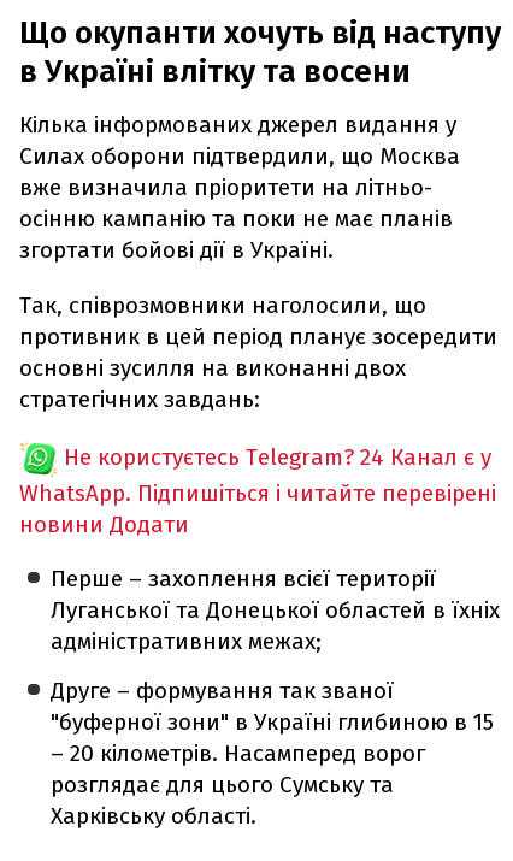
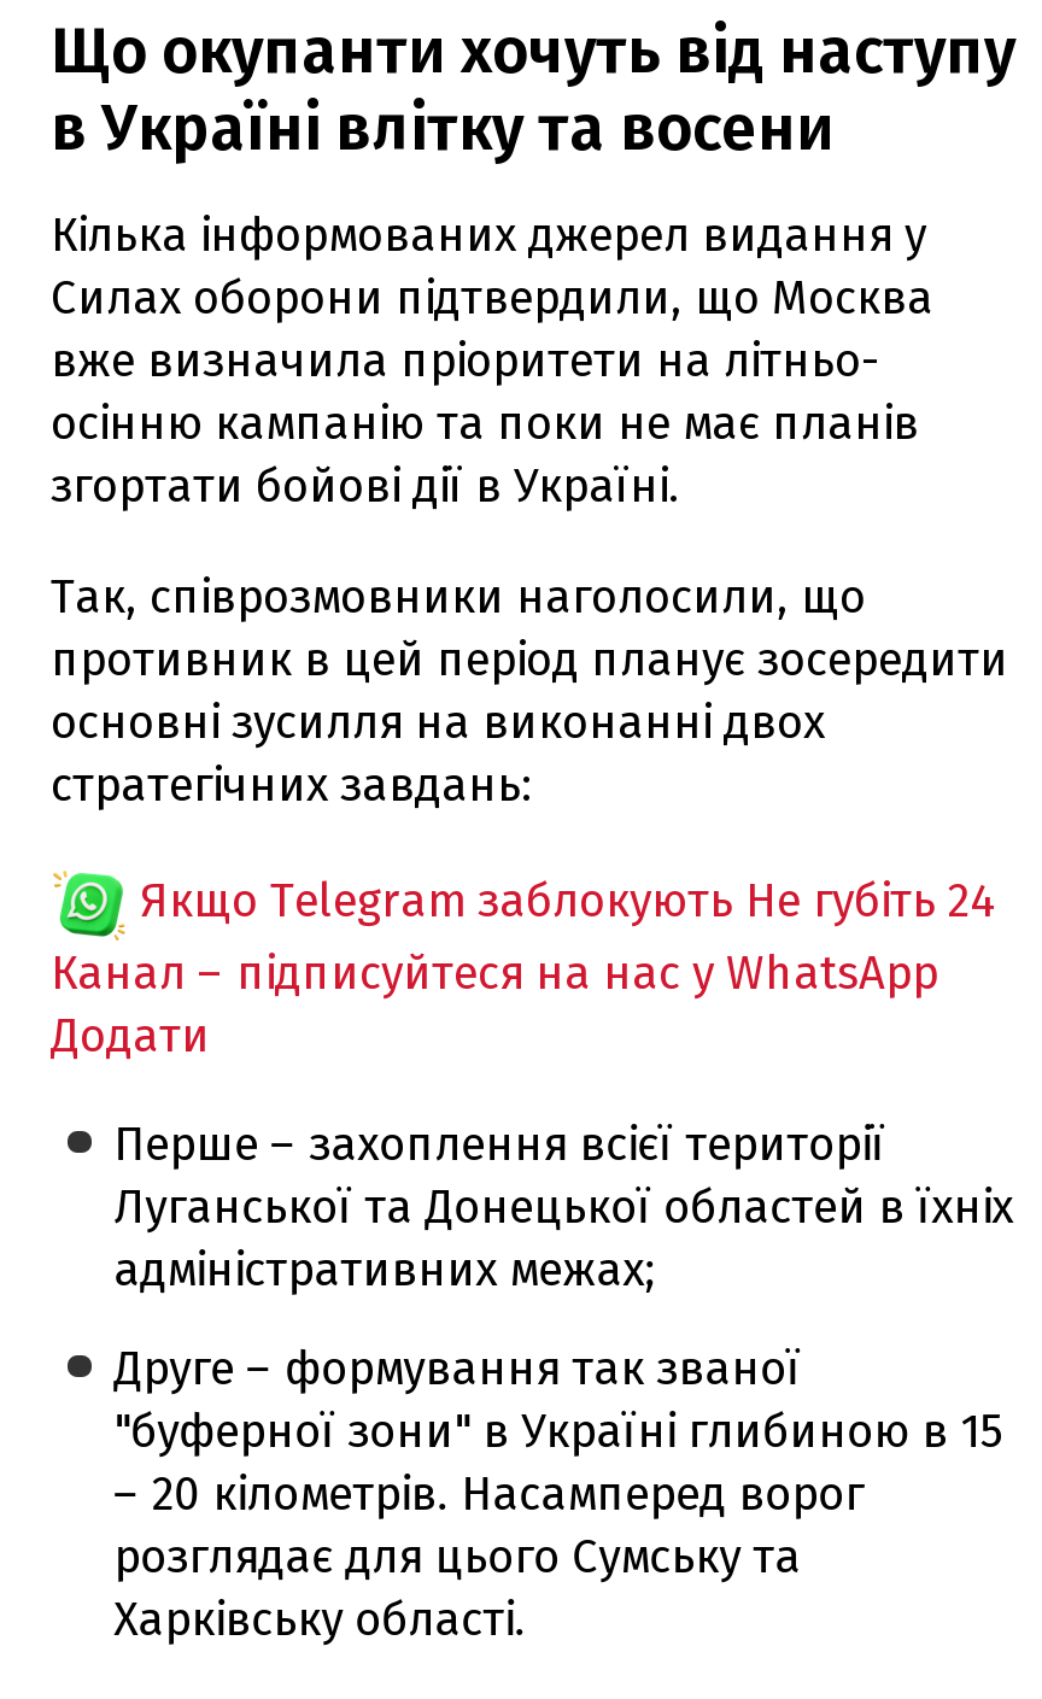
[19,443,496,538] Не користуєтесь Telegram? 24 Канал є у | WhatsApp. Підпишіться і читайте перевірені | новини Додати -> [51,872,996,1063] Якщо Telegram заблокують Не губіть 24 | Канал – підписуйтеся на нас у WhatsApp | Додати

